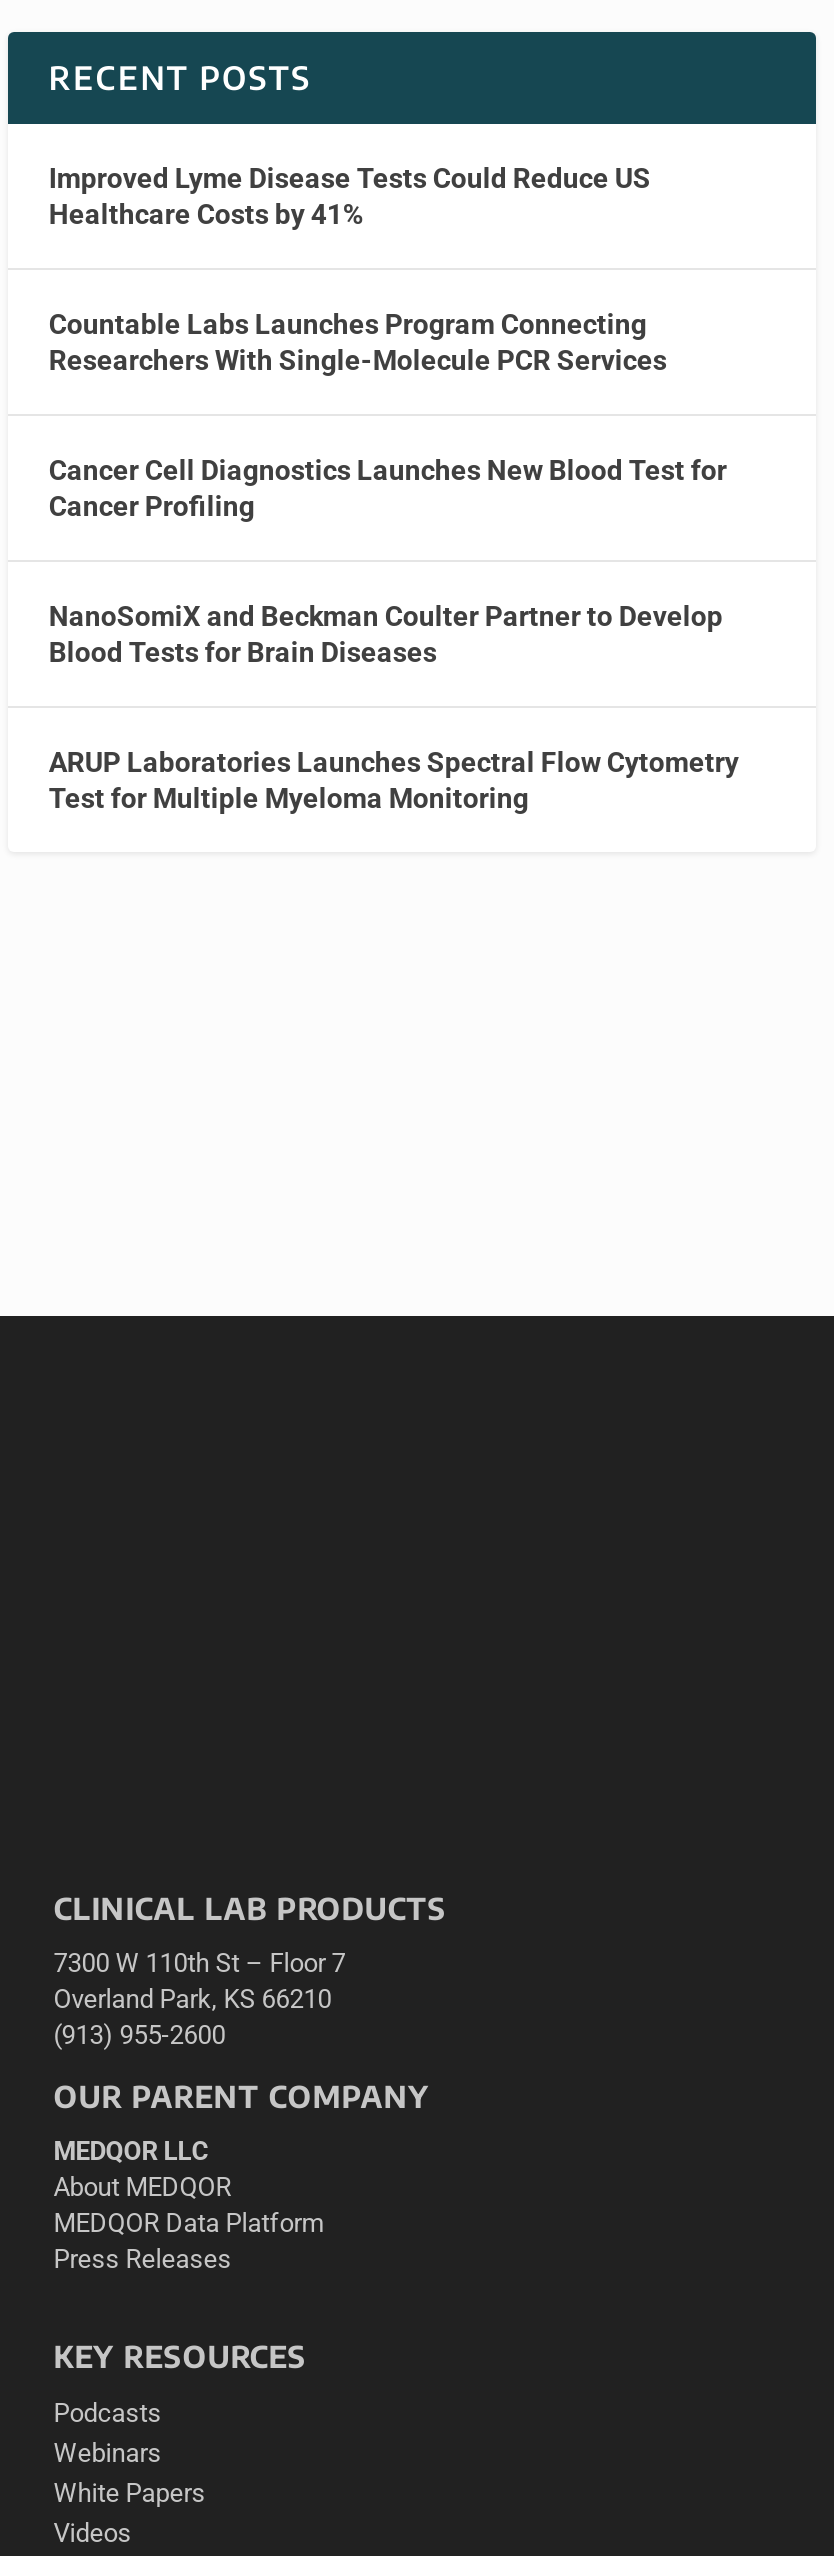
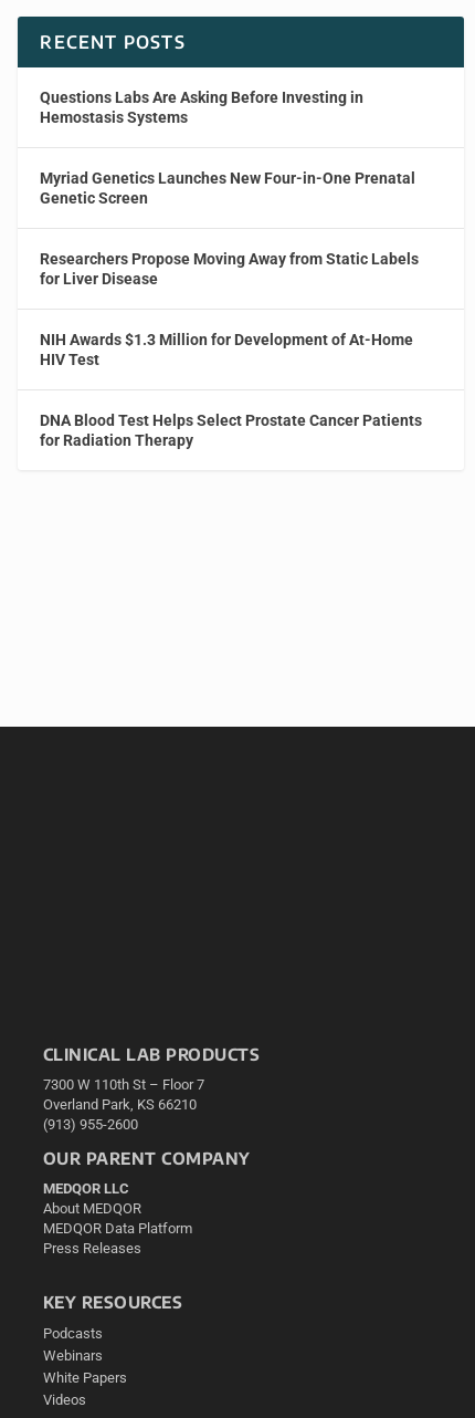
[49,163,651,231] Improved Lyme Disease Tests Could Reduce US | Healthcare Costs by 41% -> [40,89,364,126] Questions Labs Are Asking Before Investing in | Hemostasis Systems
[49,309,667,377] Countable Labs Launches Program Connecting | Researchers With Single-Molecule PCR Services -> [40,170,416,207] Myriad Genetics Launches New Four-in-One Prenatal | Genetic Screen
[49,455,727,523] Cancer Cell Diagnostics Launches New Blood Test for | Cancer Profiling -> [40,250,419,288] Researchers Propose Moving Away from Static Labels | for Liver Disease
[49,601,723,669] NanoSomiX and Beckman Coulter Partner to Develop | Blood Tests for Brain Diseases -> [40,331,414,369] NIH Awards $1.3 Million for Development of At-Home | HIV Test
[49,747,739,815] ARUP Laboratories Launches Spectral Flow Cytometry | Test for Multiple Myeloma Monitoring -> [40,412,422,449] DNA Blood Test Helps Select Prostate Cancer Patients | for Radiation Therapy

